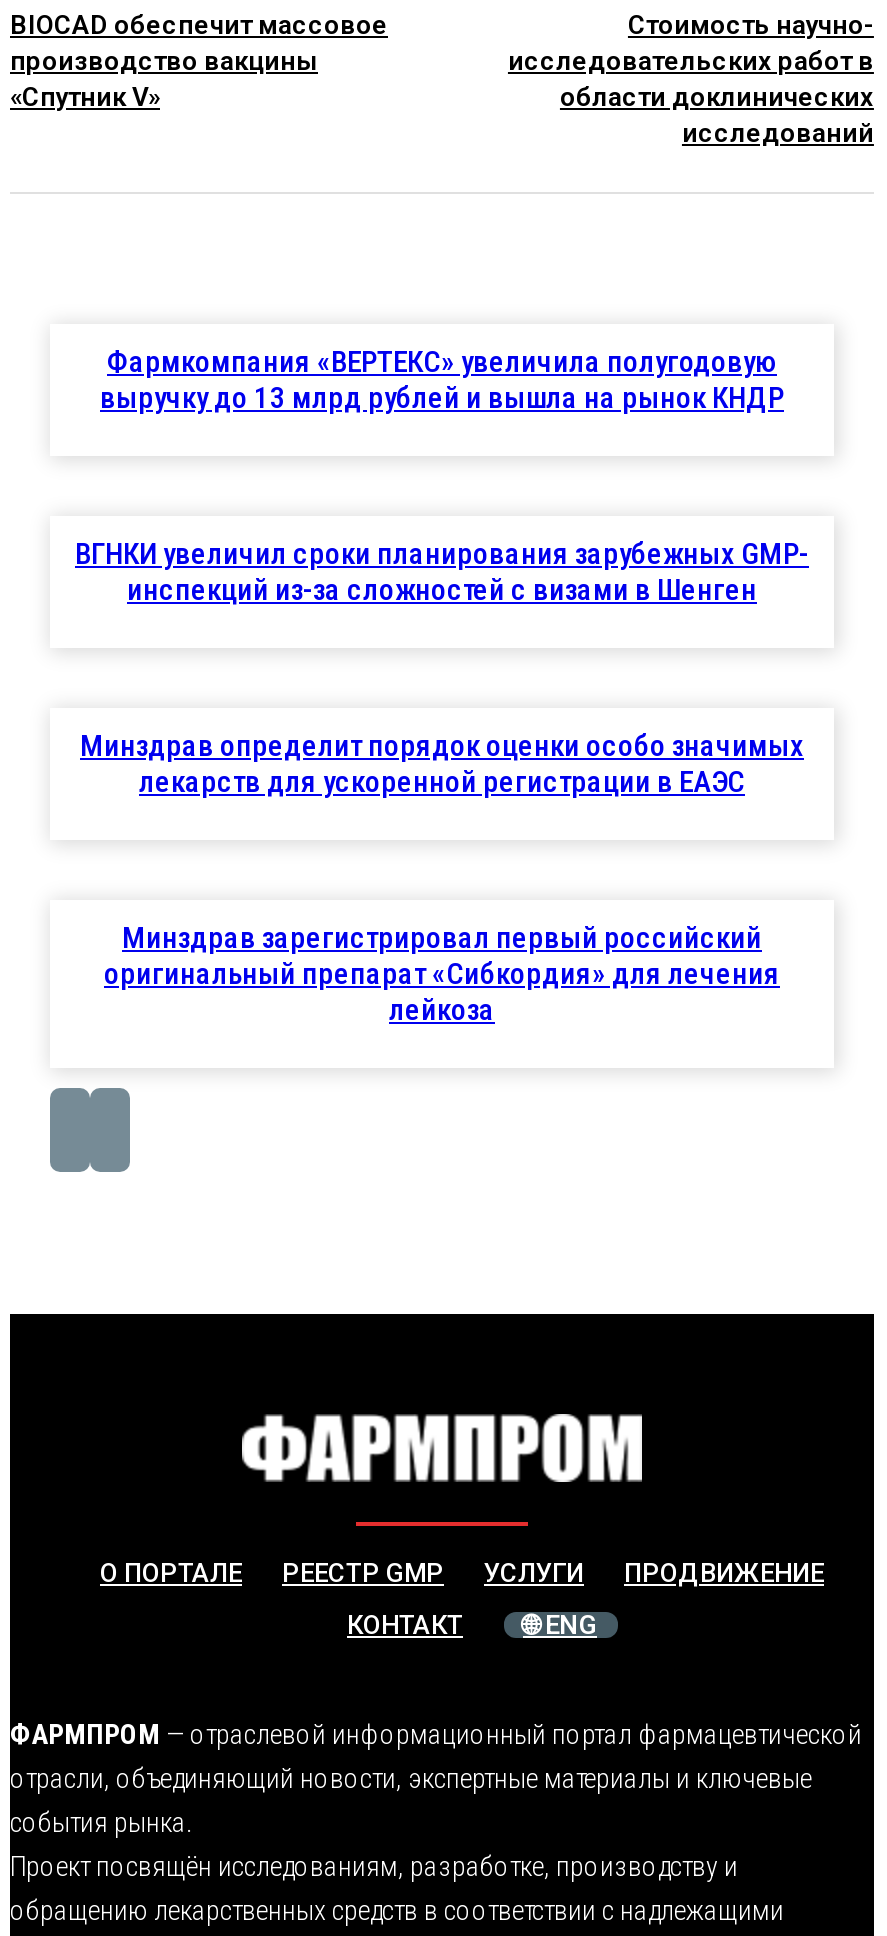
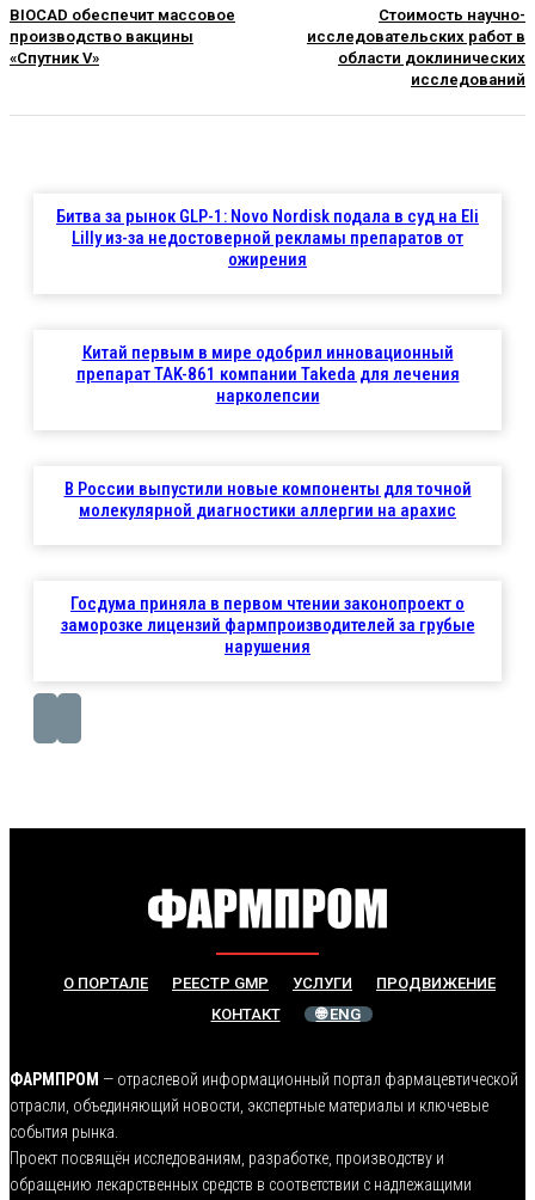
[100,345,784,417] Фармкомпания «ВЕРТЕКС» увеличила полугодовую | выручку до 13 млрд рублей и вышла на рынок КНДР -> [56,206,479,270] Битва за рынок GLP-1: Novo Nordisk подала в суд на Eli | Lilly из-за недостоверной рекламы препаратов от | ожирения
[75,537,809,609] ВГНКИ увеличил сроки планирования зарубежных GMP- | инспекций из-за сложностей с визами в Шенген -> [76,342,459,407] Китай первым в мире одобрил инновационный | препарат TAK-861 компании Takeda для лечения | нарколепсии
[80,729,804,801] Минздрав определит порядок оценки особо значимых | лекарств для ускоренной регистрации в ЕАЭС -> [64,478,471,521] В России выпустили новые компоненты для точной | молекулярной диагностики аллергии на арахис
[104,921,780,1029] Минздрав зарегистрировал первый российский | оригинальный препарат «Сибкордия» для лечения | лейкоза -> [60,593,475,658] Госдума приняла в первом чтении законопроект о | заморозке лицензий фармпроизводителей за грубые | нарушения

